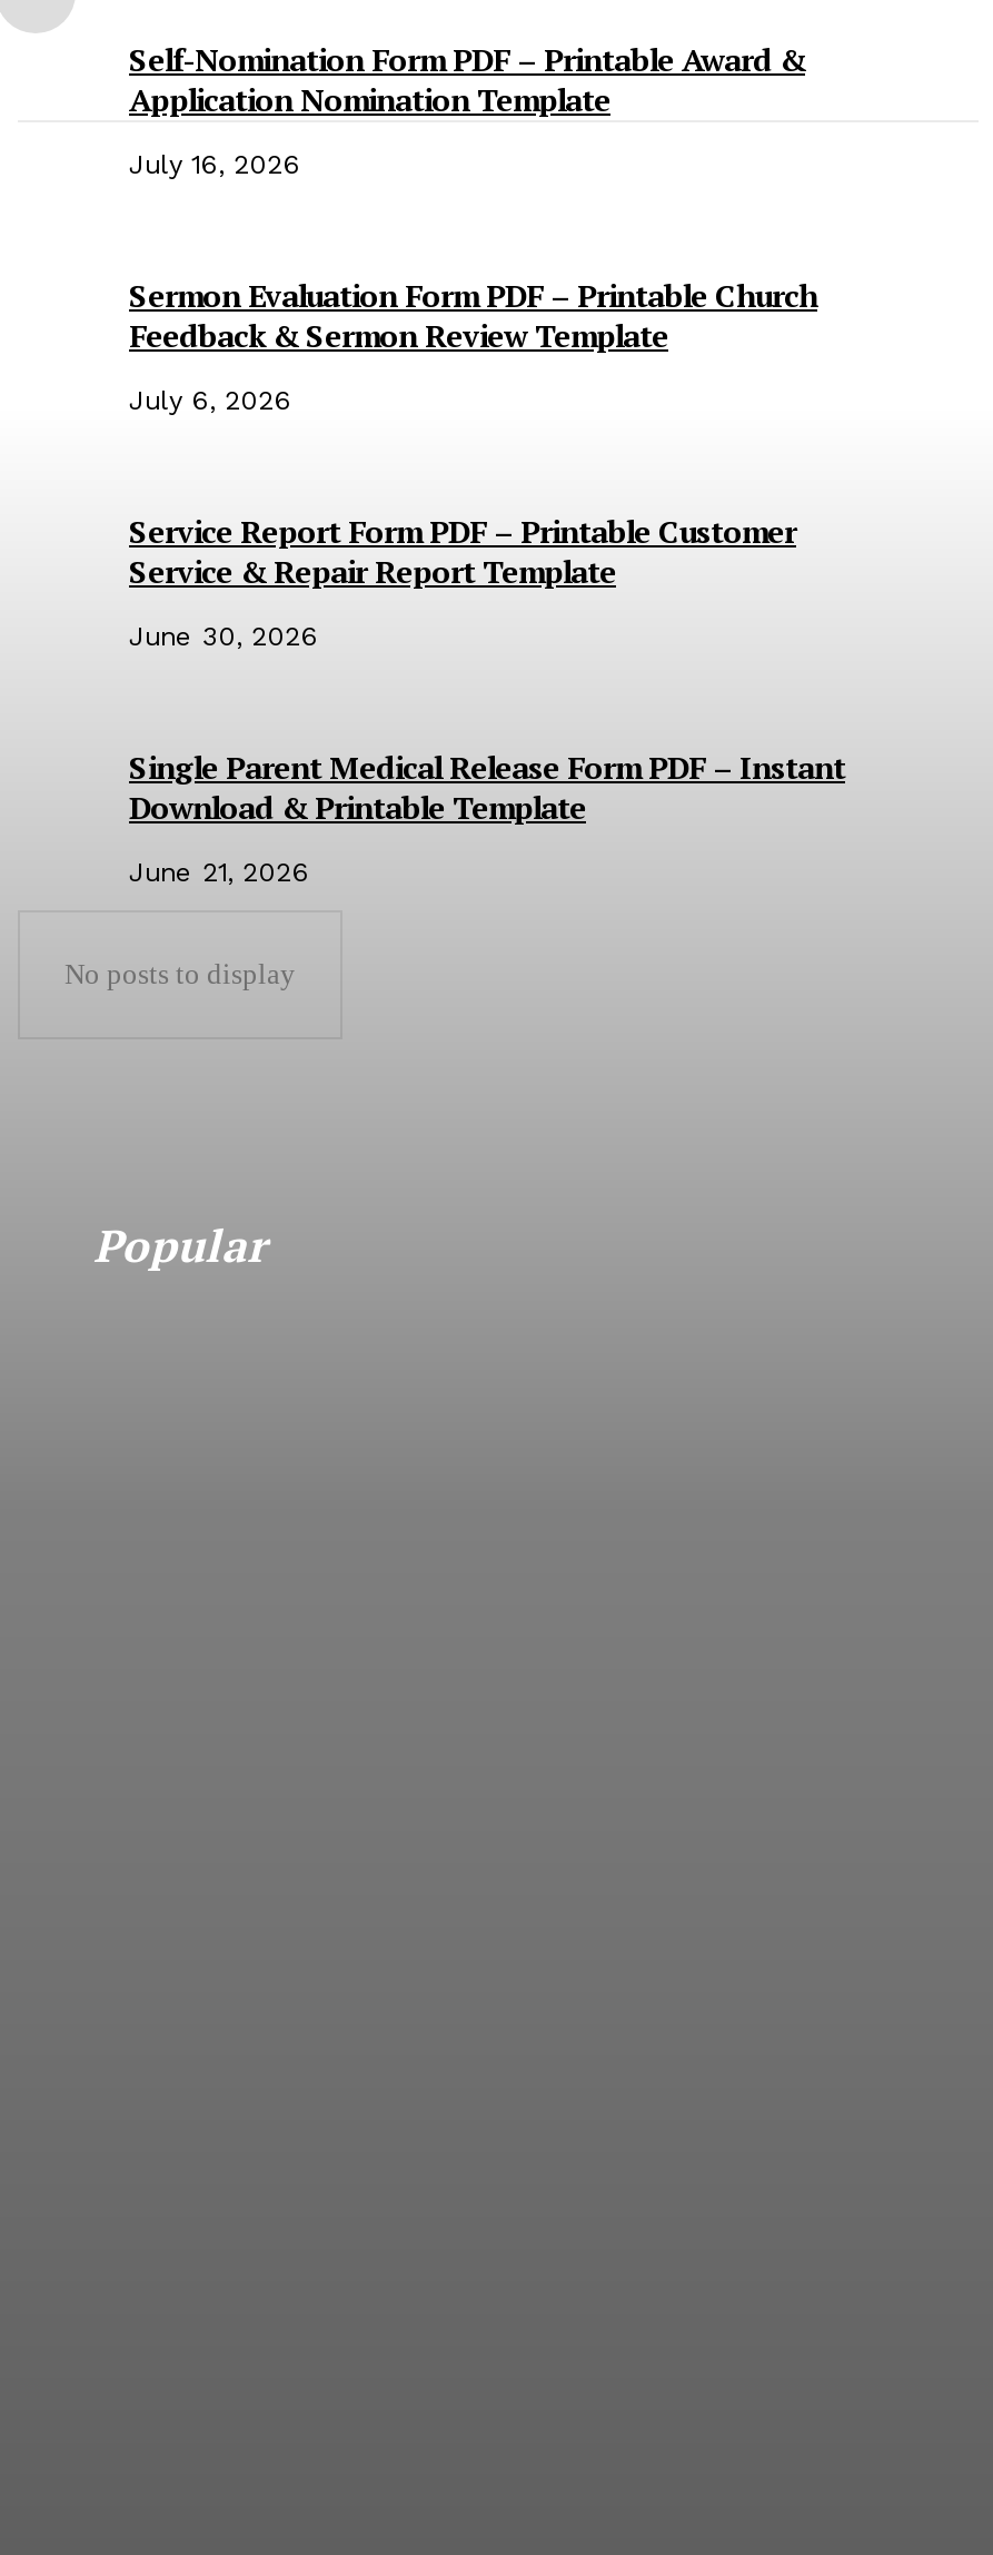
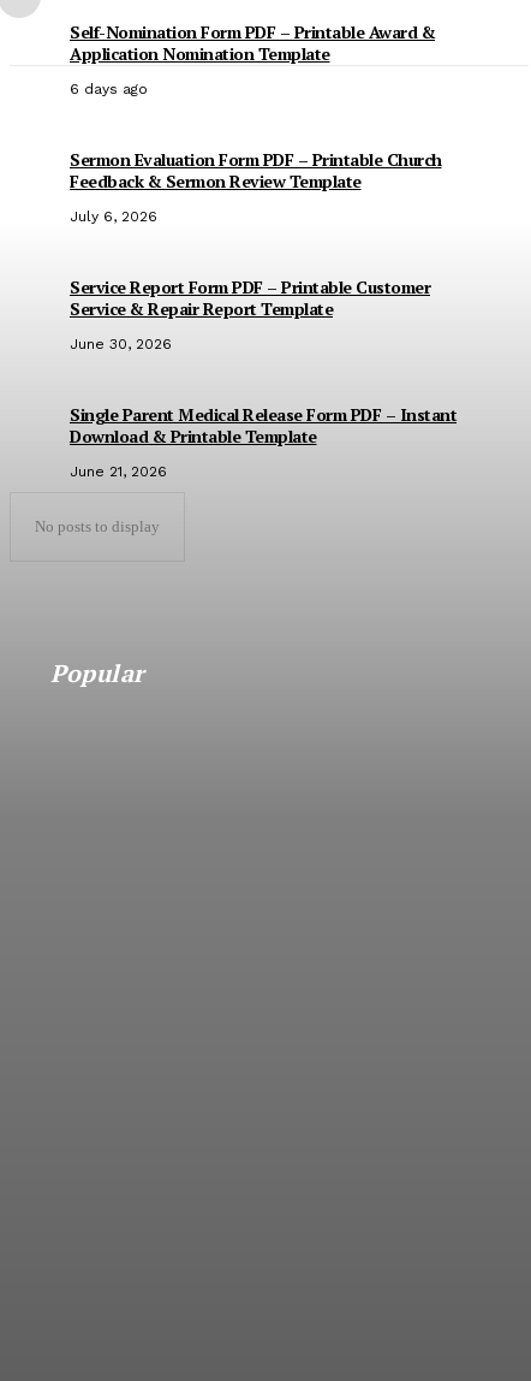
[129,149,300,180] July 16, 2026 -> [70,81,148,97] 6 days ago

